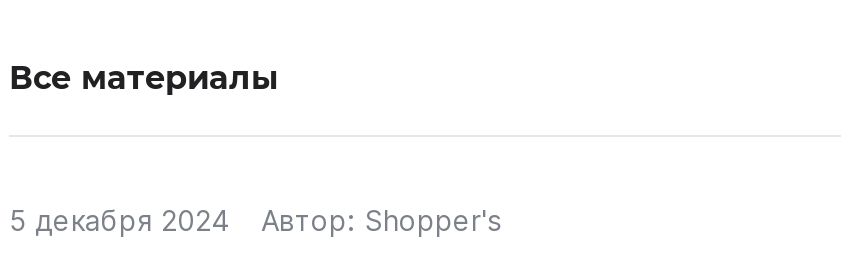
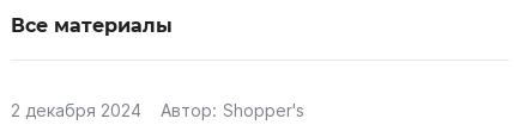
[9,203,501,237] 5 декабря 2024 Автор: Shopper's -> [11,100,304,121] 2 декабря 2024 Автор: Shopper's

